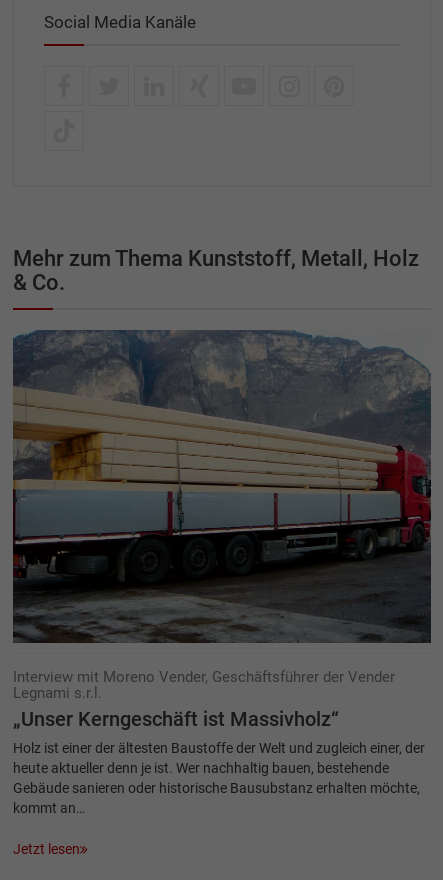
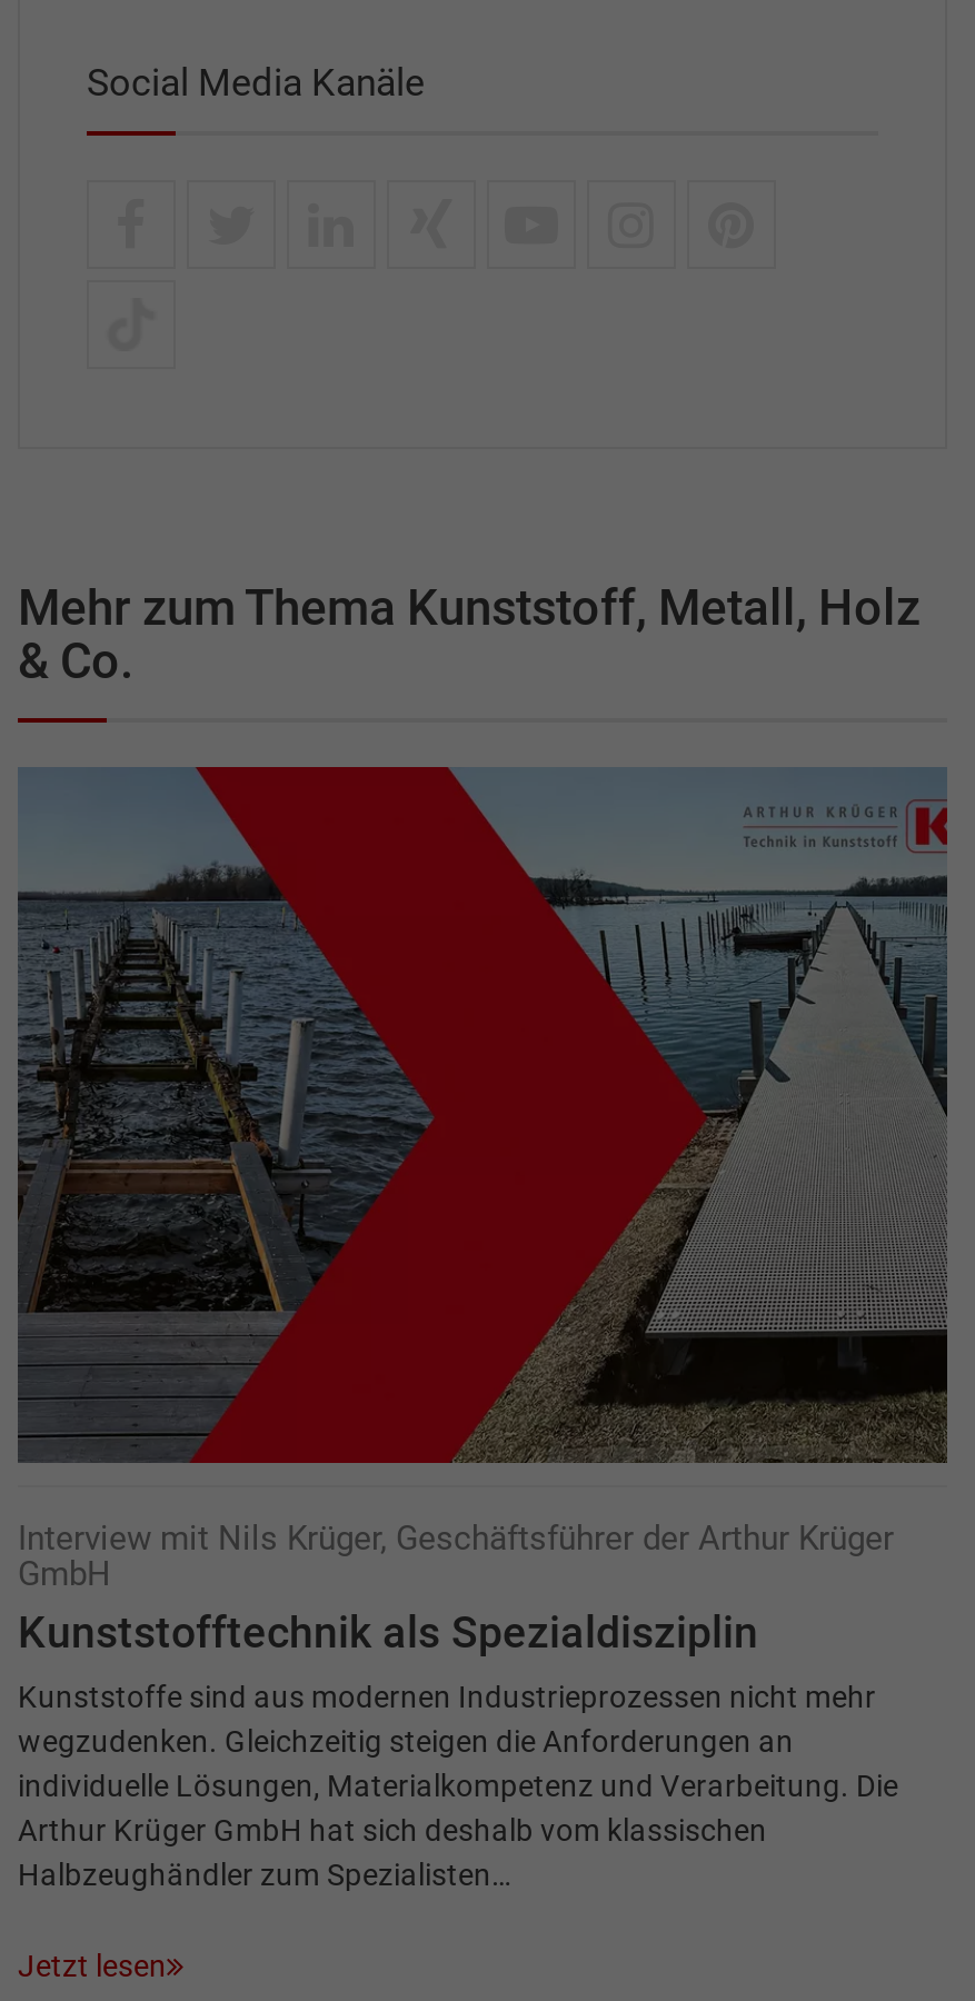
[12,329,431,816] [image] | Interview mit Moreno Vender, Geschäftsführer der Vender | Legnami s.r.l. | „Unser Kerngeschäft ist Massivholz“ | Holz ist einer der ältesten Baustoffe der Welt und zugleich einer, der | heute aktueller denn je ist. Wer nachhaltig bauen, bestehende | Gebäude sanieren oder historische Bausubstanz erhalten möchte, | kommt an… -> [16,765,949,1893] [image] | Interview mit Nils Krüger, Geschäftsführer der Arthur Krüger | GmbH | Kunststofftechnik als Spezialdisziplin | Kunststoffe sind aus modernen Industrieprozessen nicht mehr | wegzudenken. Gleichzeitig steigen die Anforderungen an | individuelle Lösungen, Materialkompetenz und Verarbeitung. Die | Arthur Krüger GmbH hat sich deshalb vom klassischen | Halbzeughändler zum Spezialisten…

